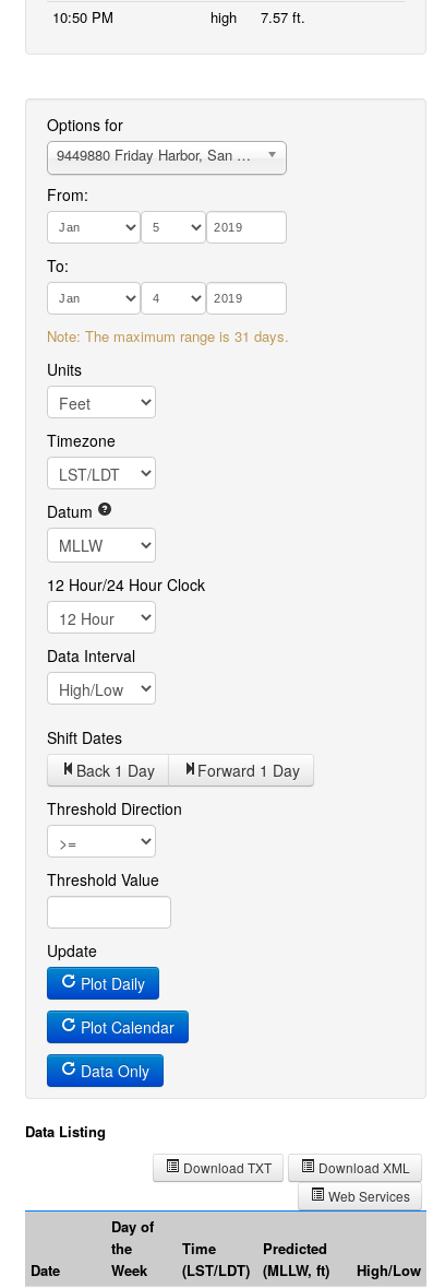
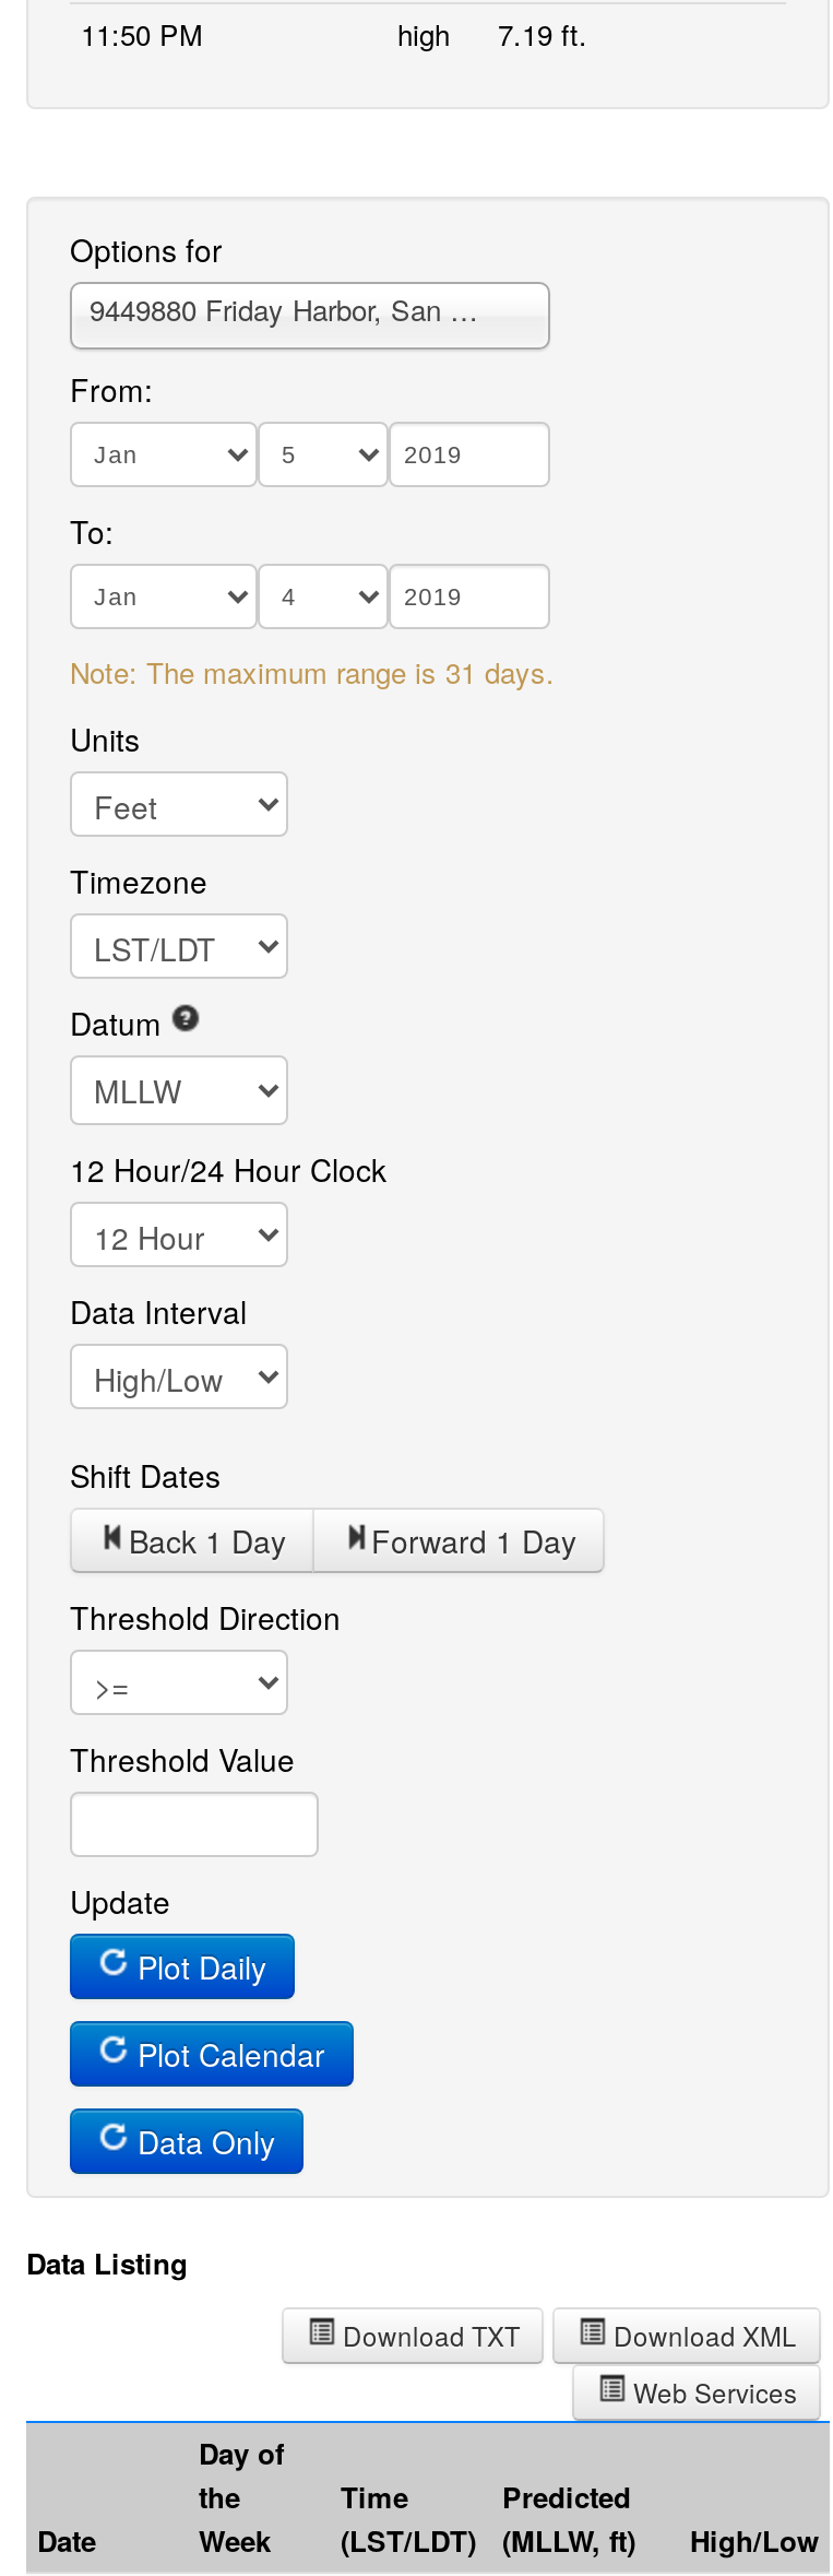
[52,7,113,27] 10:50 PM -> [81,13,203,55] 11:50 PM
[211,7,305,27] high 7.57 ft. -> [397,13,587,55] high 7.19 ft.

